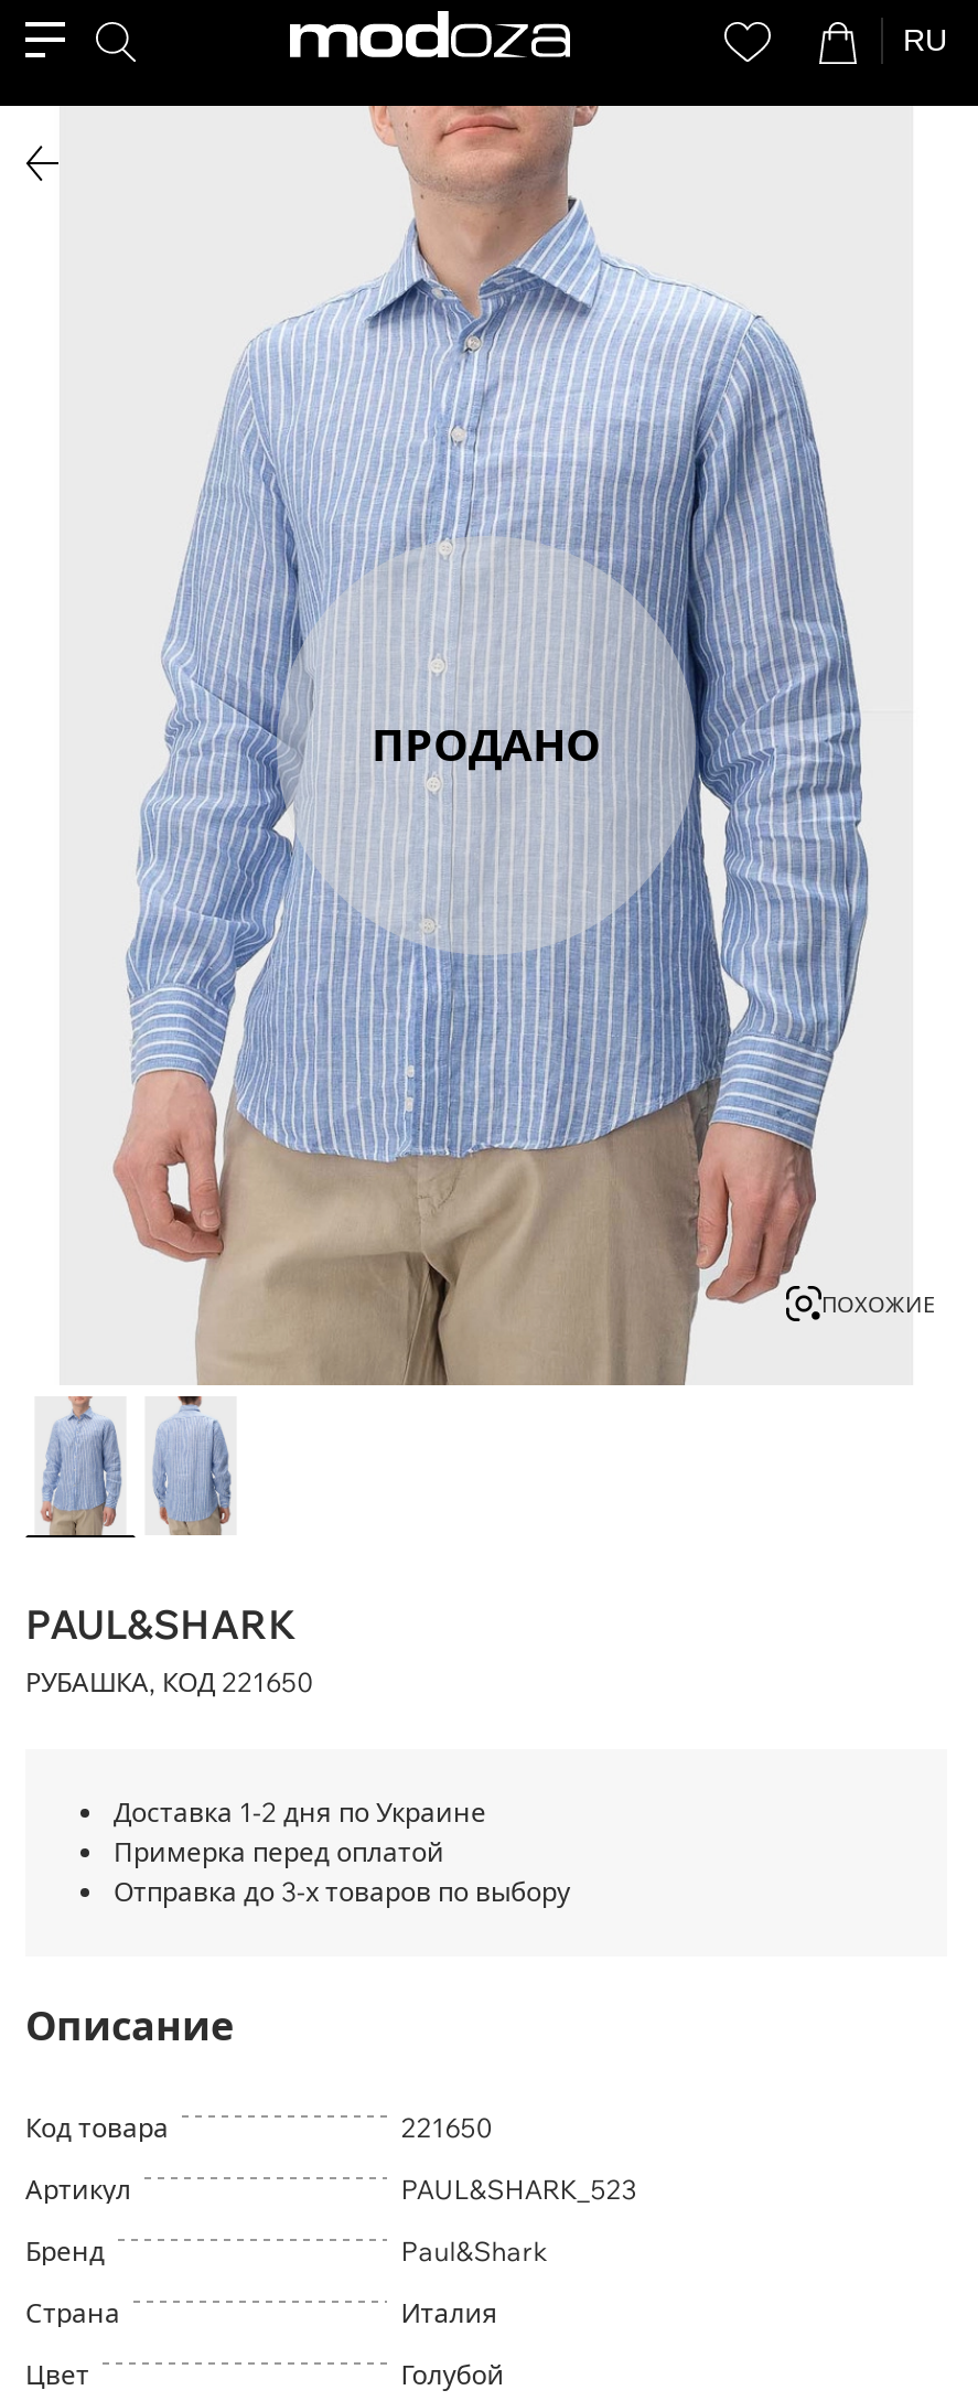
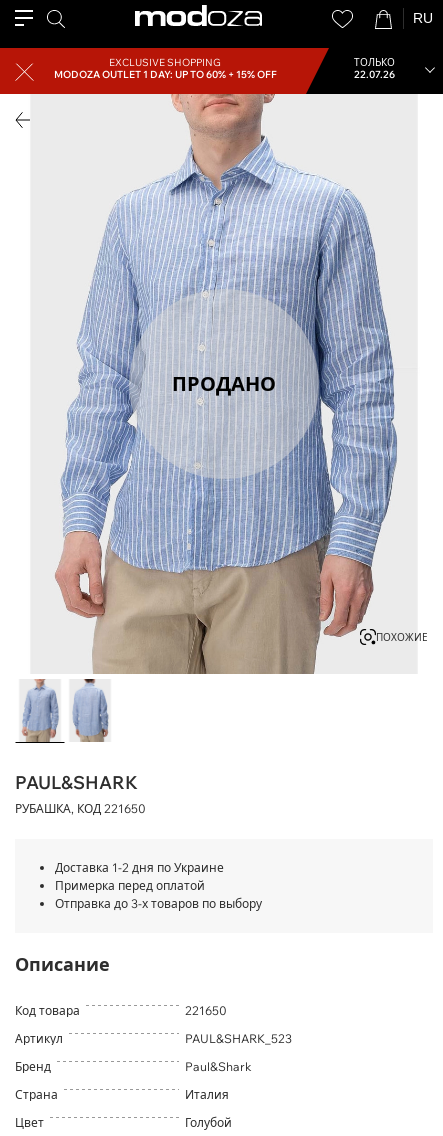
none -> [3,47,339,95] [image] | EXCLUSIVE SHOPPING | MODOZA OUTLET 1 DAY: UP TO 60% + 15% OFF
none -> [353,56,394,81] ТОЛЬКО | 22.07.26

